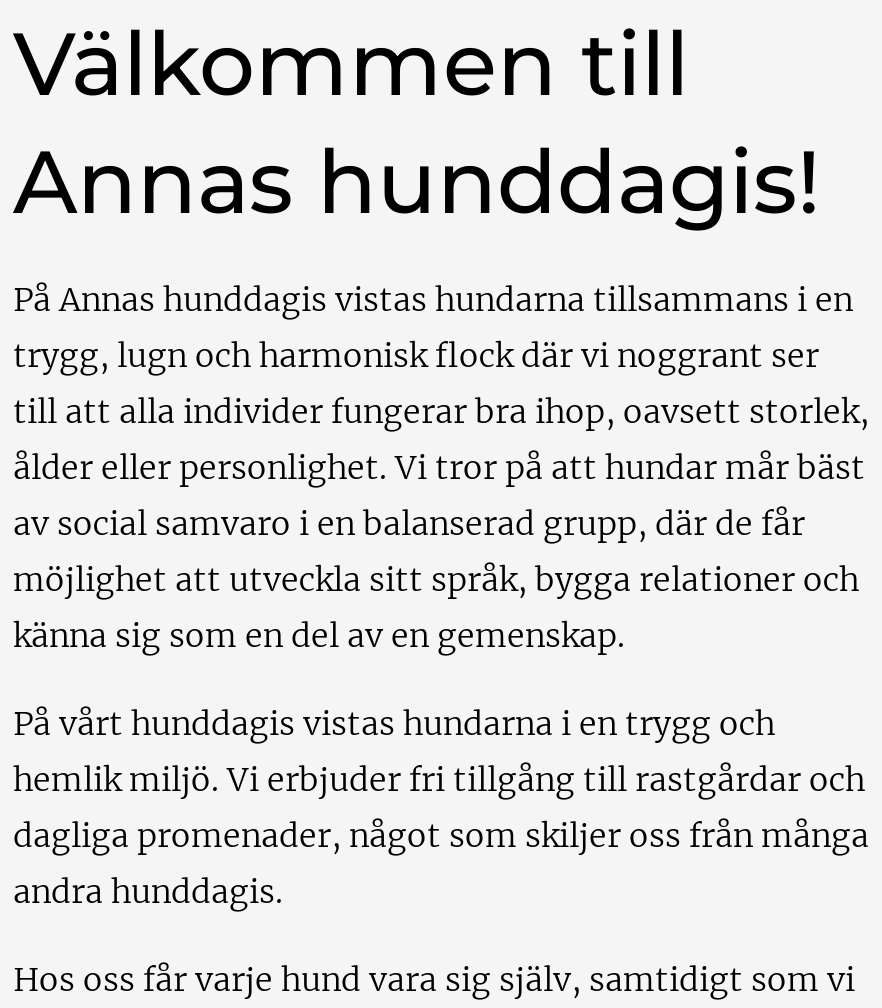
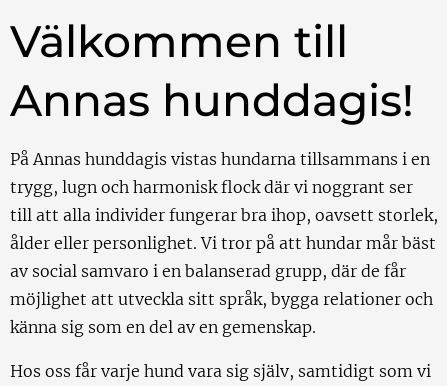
[13,703,869,911] På vårt hunddagis vistas hundarna i en trygg och | hemlik miljö. Vi erbjuder fri tillgång till rastgårdar och | dagliga promenader, något som skiljer oss från många | andra hunddagis. -> none

